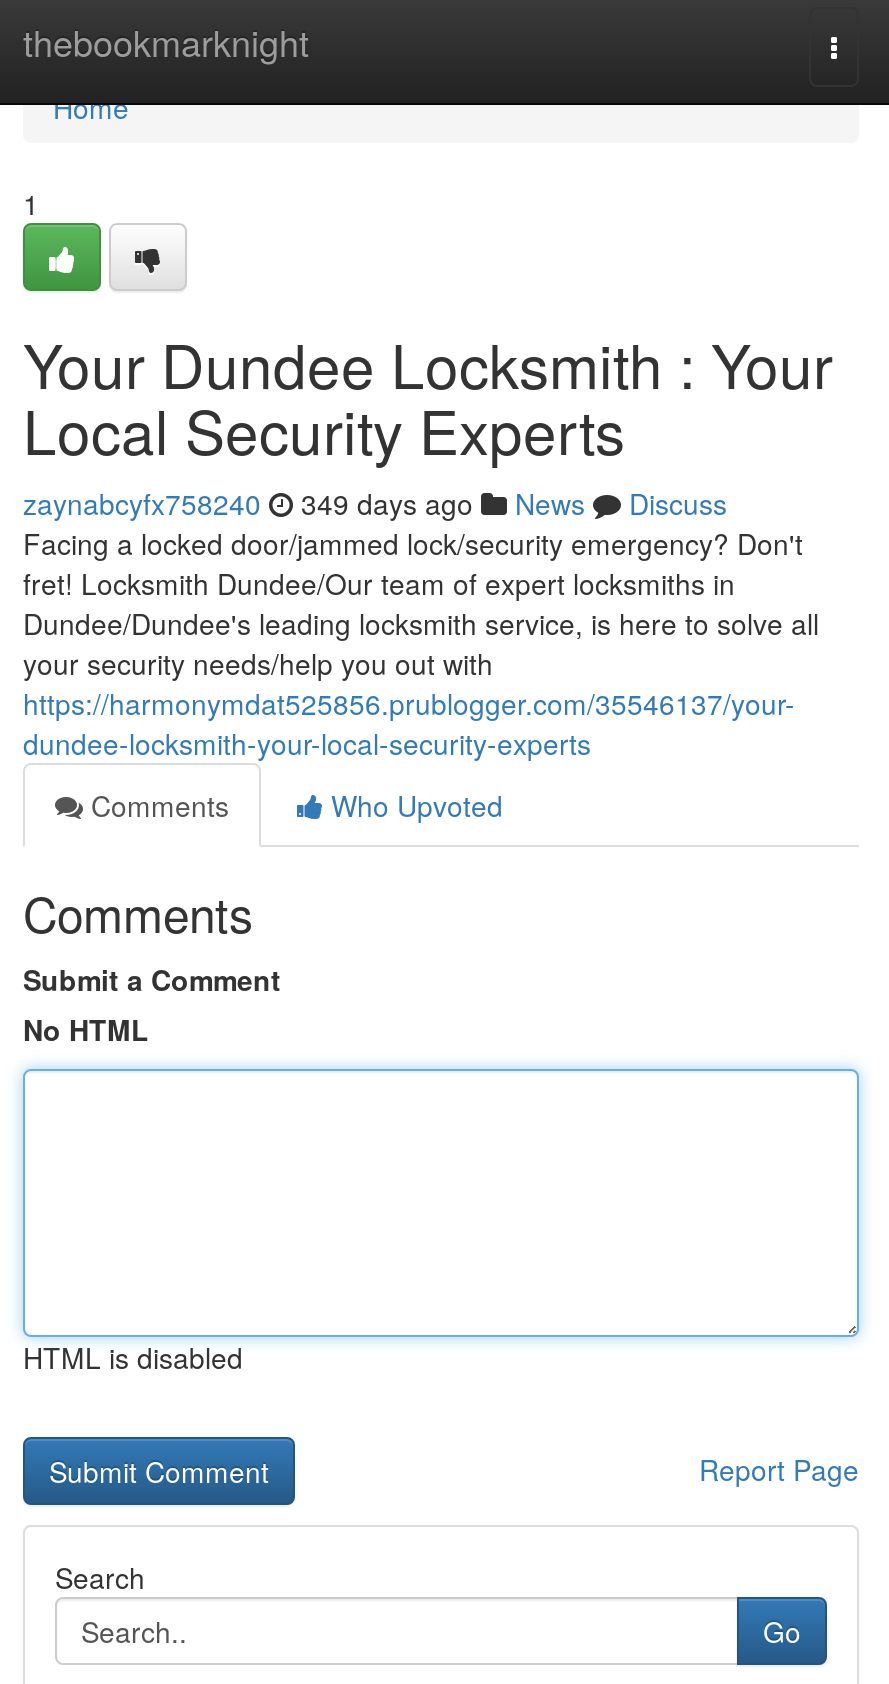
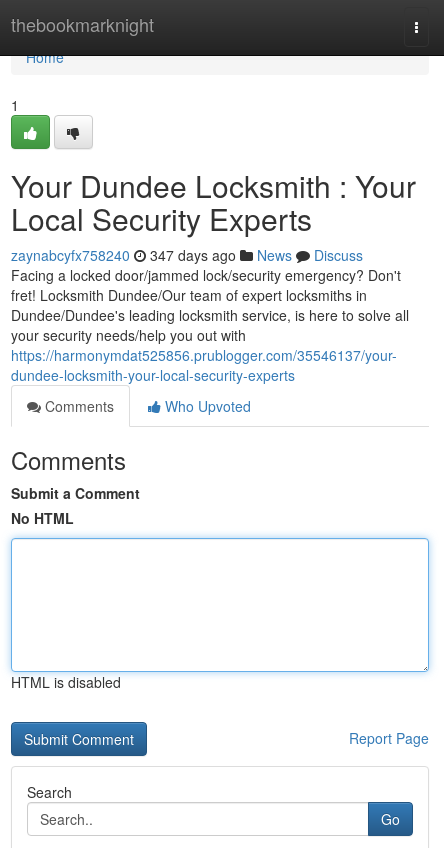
[23,483,727,523] zaynabcyfx758240 349 days ago News Discuss -> [11,245,363,265] zaynabcyfx758240 347 days ago News Discuss

